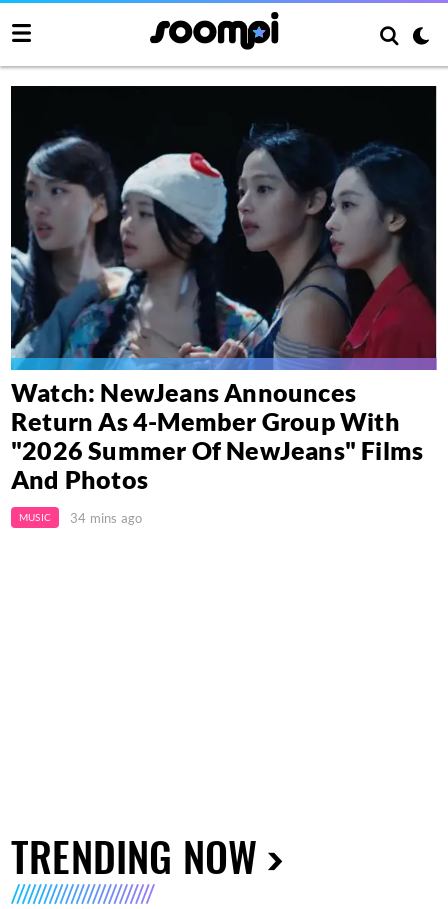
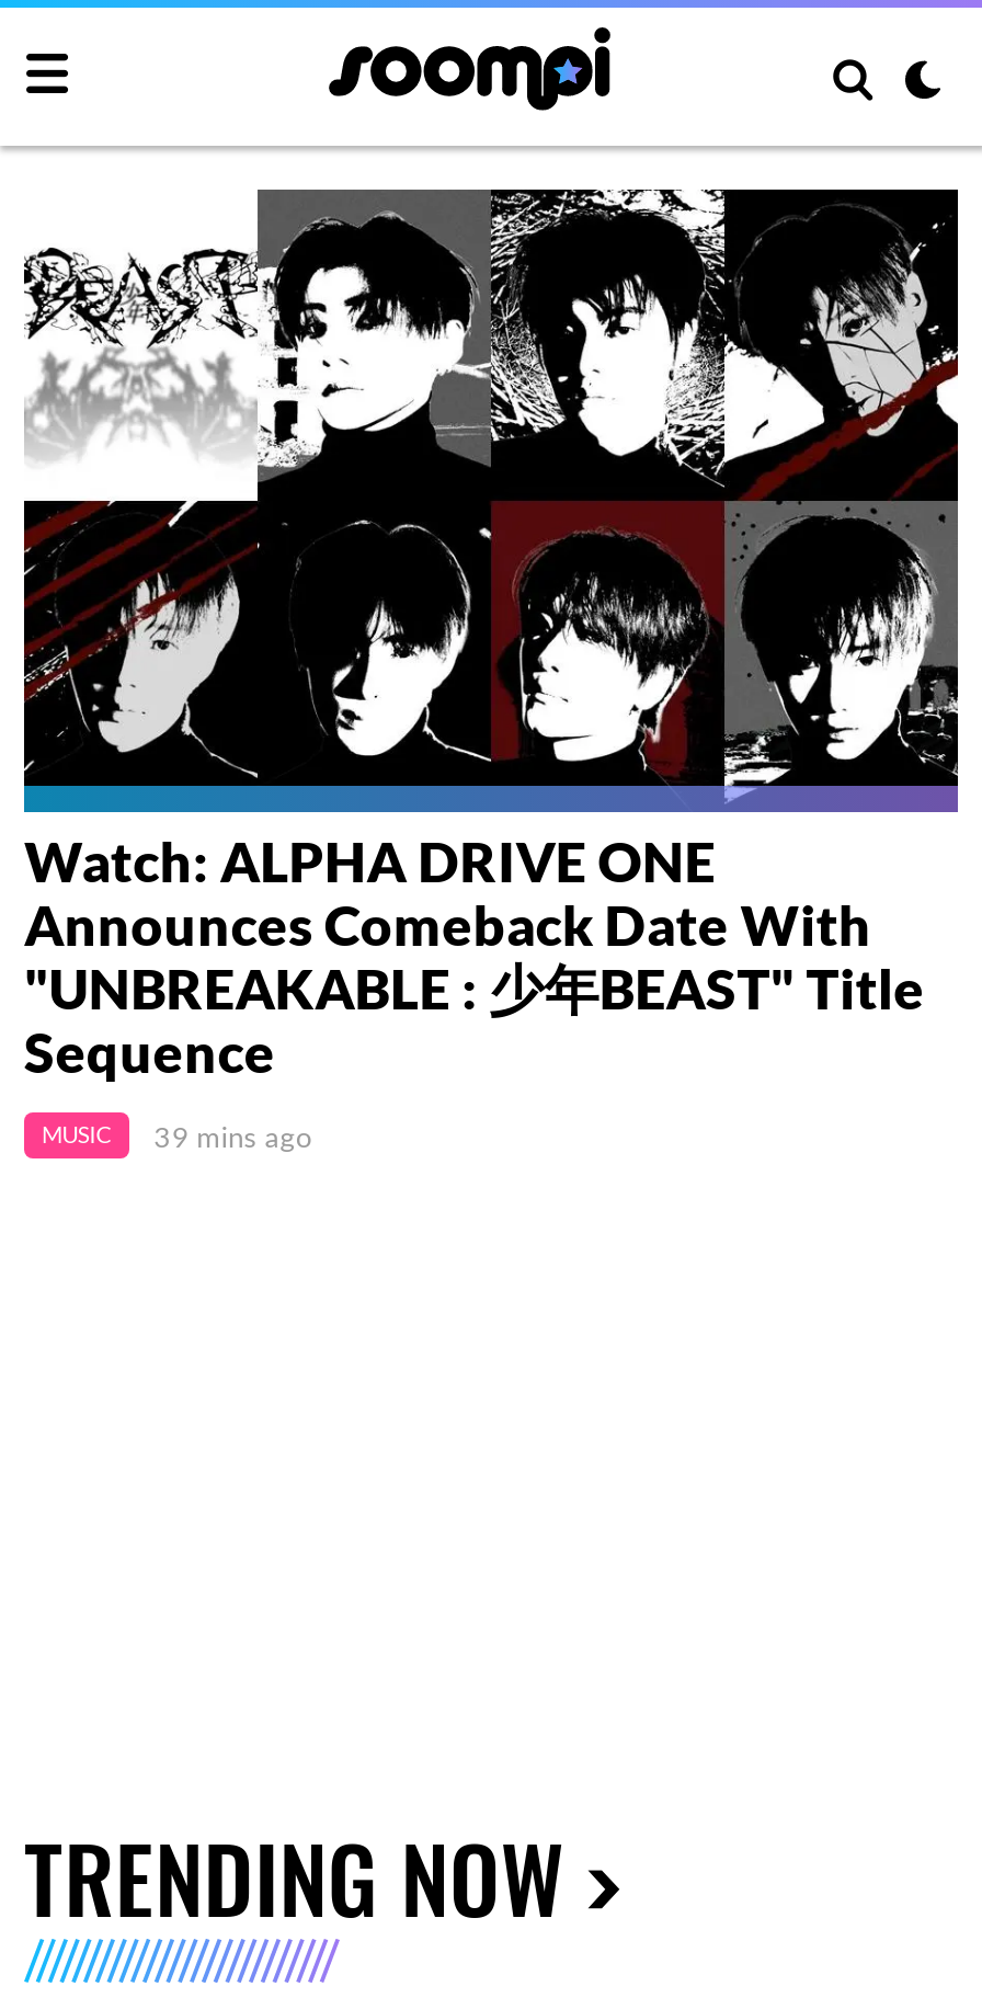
[10,85,437,494] [image] | Watch: NewJeans Announces | Return As 4-Member Group With | "2026 Summer Of NewJeans" Films | And Photos -> [22,190,960,1083] [image] | Watch: ALPHA DRIVE ONE | Announces Comeback Date With | "UNBREAKABLE : 少年BEAST" Title | Sequence
[19,510,142,526] MUSIC 34 mins ago -> [42,1118,312,1153] MUSIC 39 mins ago

